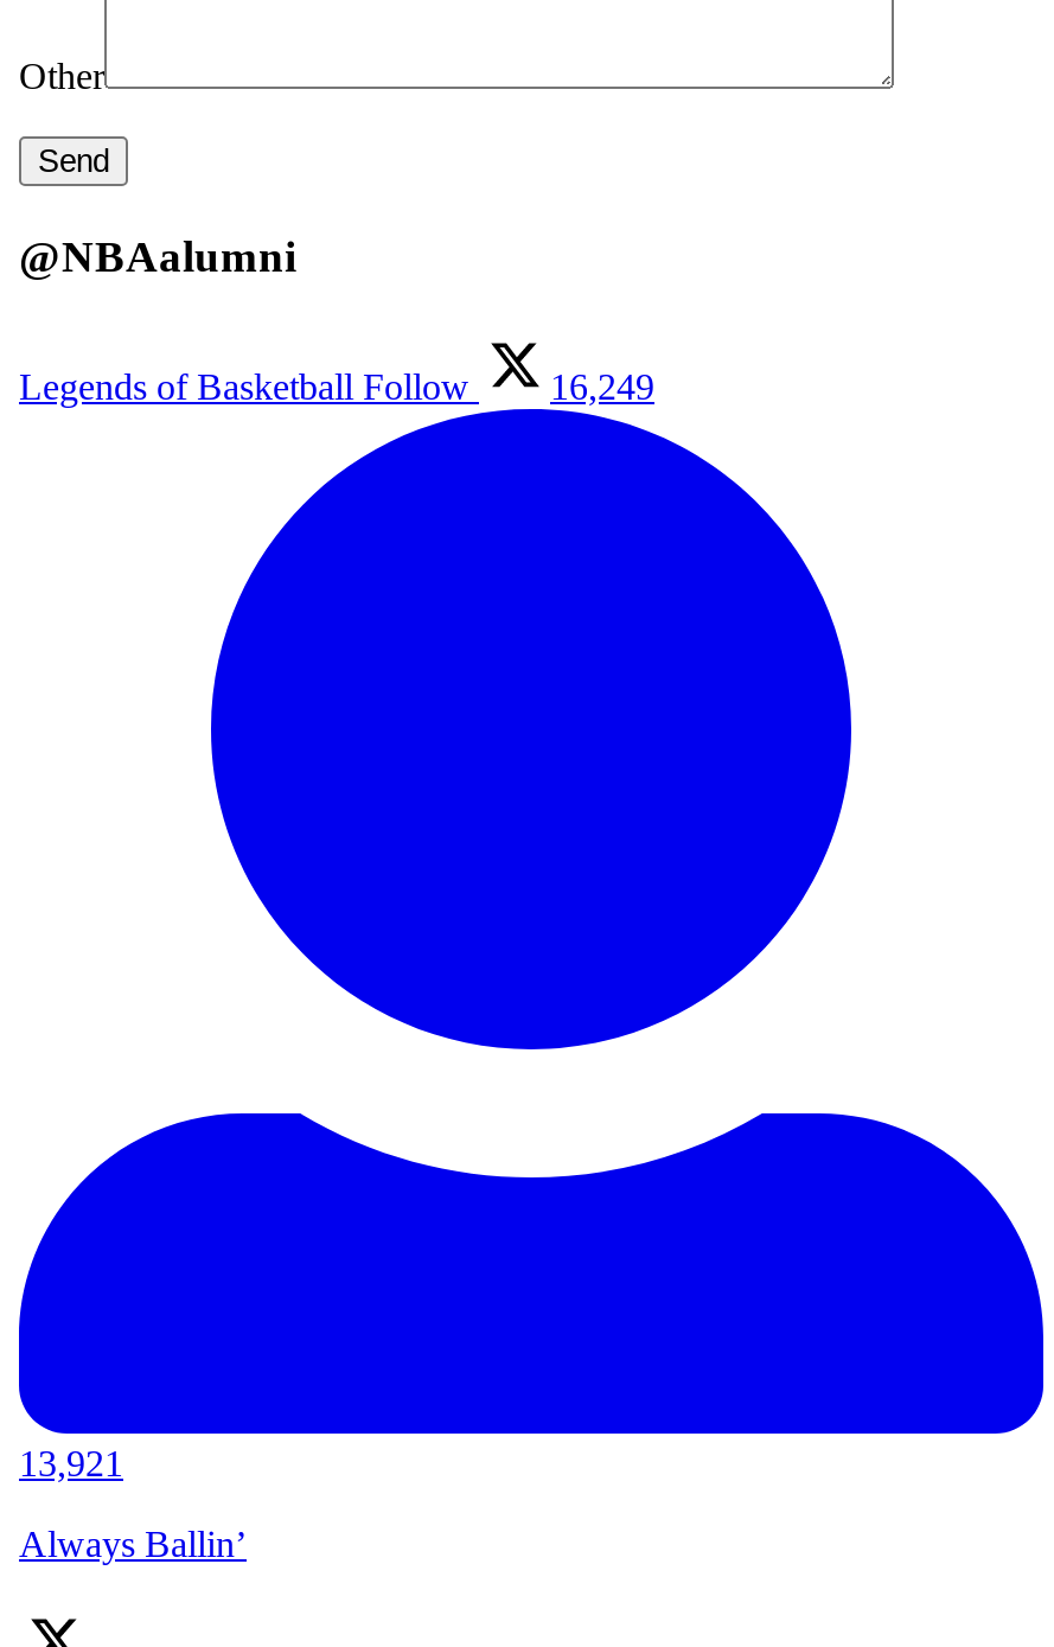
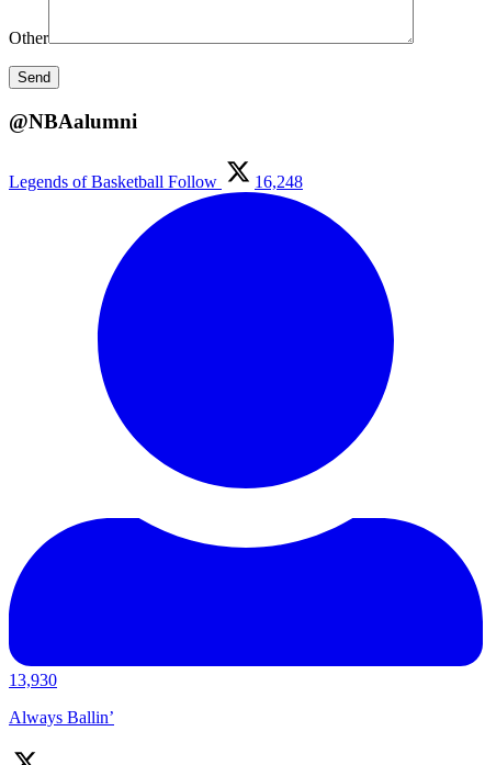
[19,365,654,406] Legends of Basketball Follow 16,249 -> [9,172,303,191] Legends of Basketball Follow 16,248
[19,1442,123,1482] 13,921 -> [9,670,57,689] 13,930

